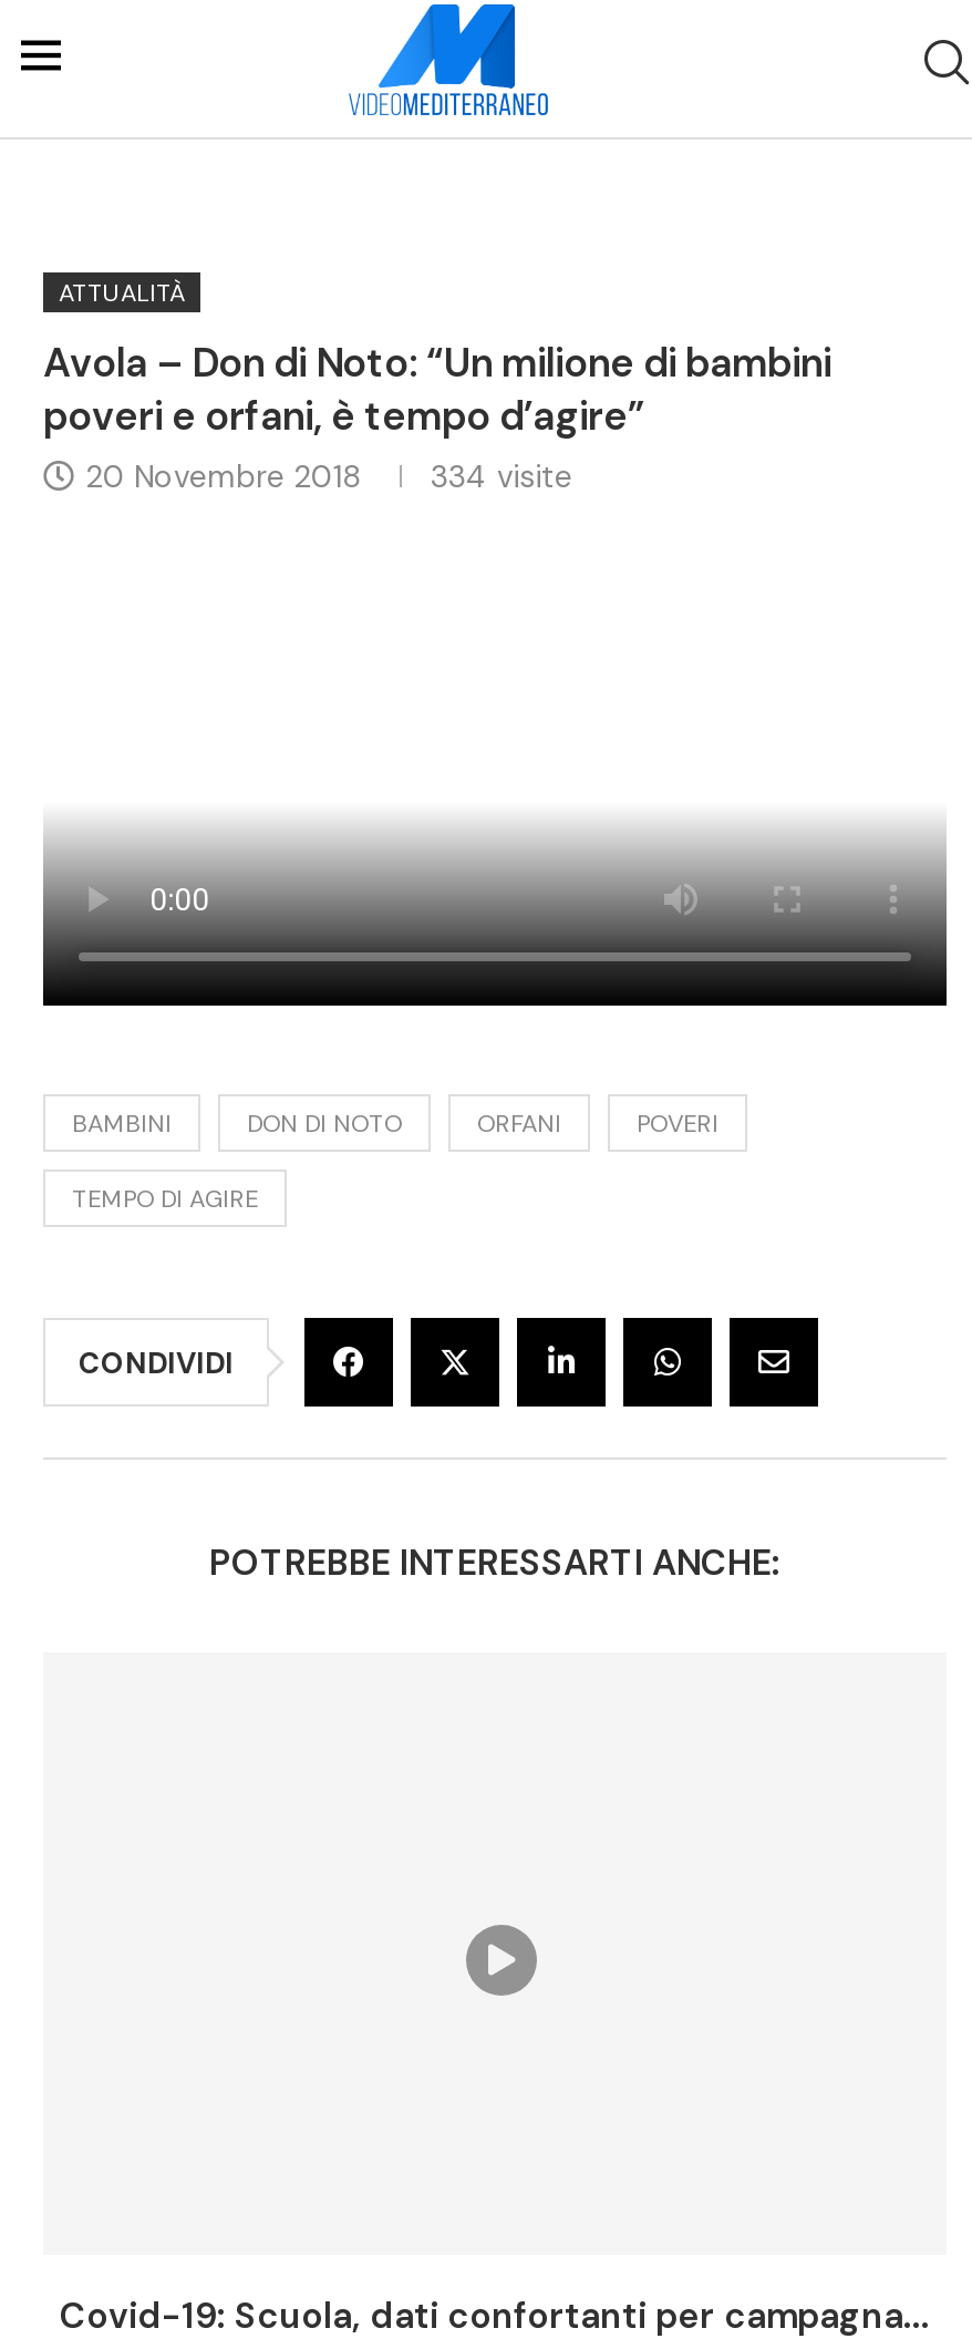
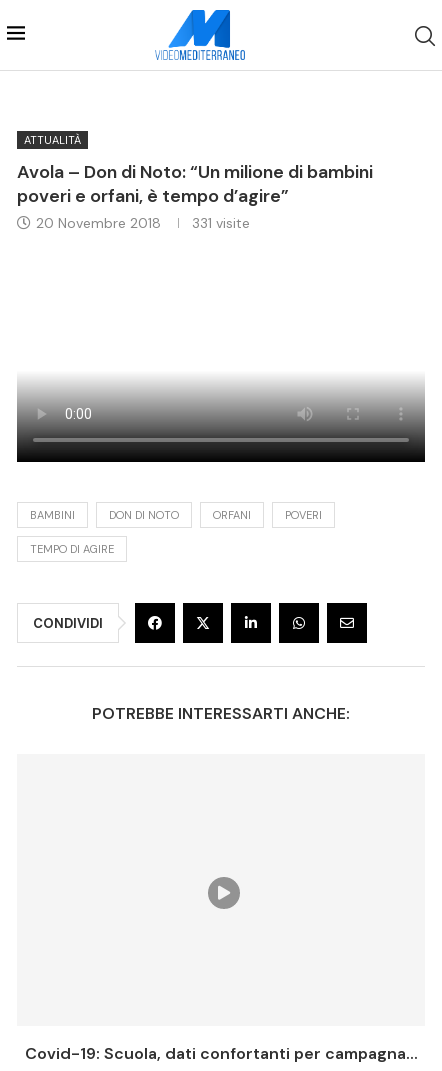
[85,456,572,496] 20 Novembre 2018 334 visite -> [36,214,250,232] 20 Novembre 2018 331 visite

